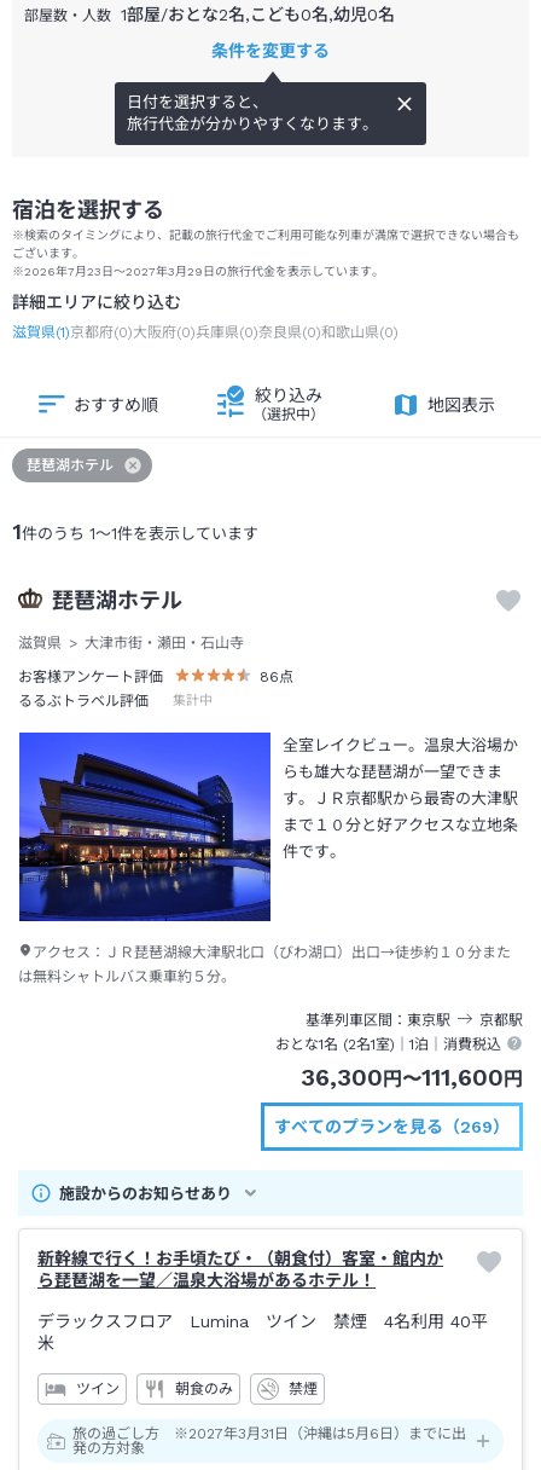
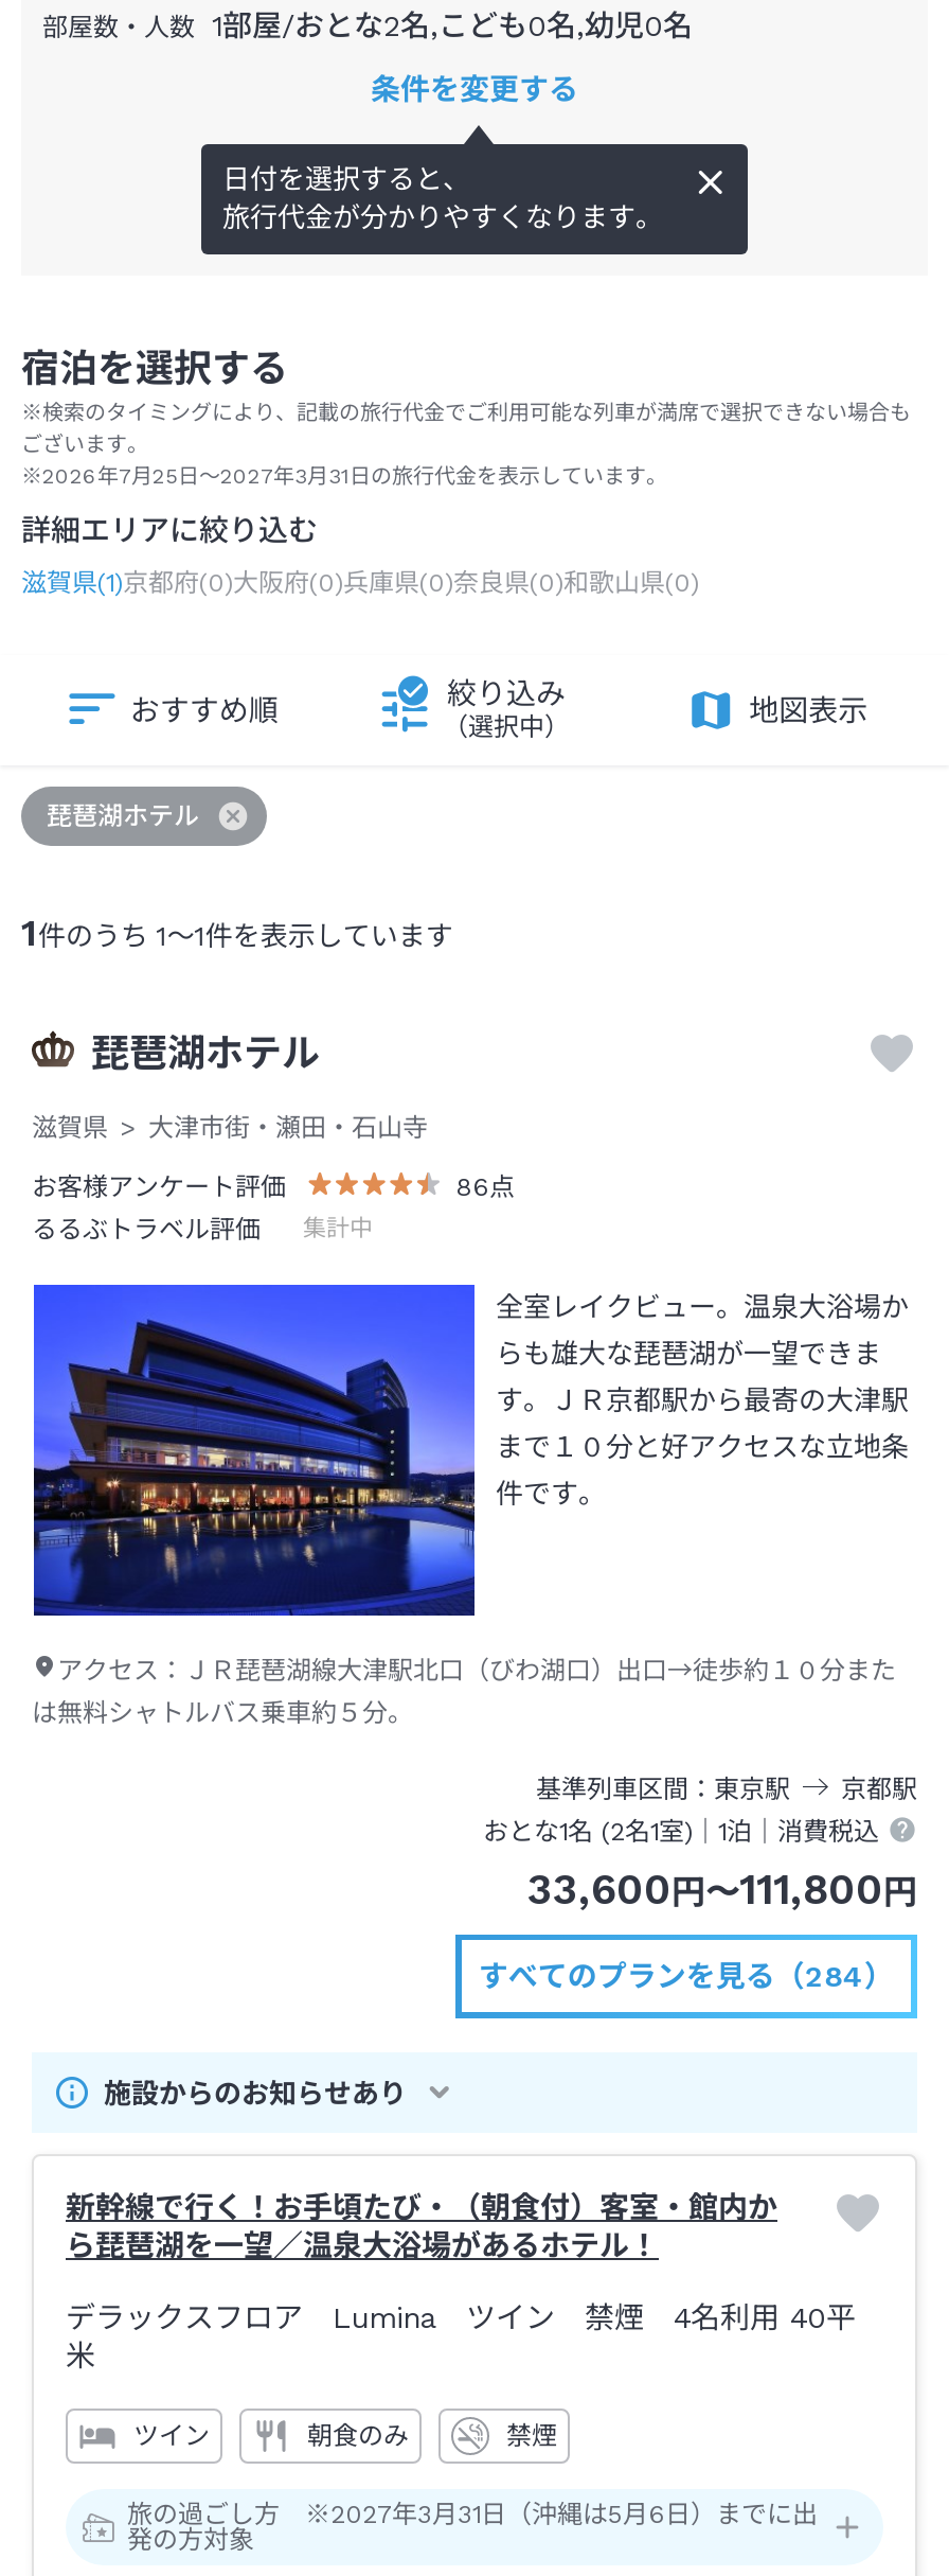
[12,264,384,278] ※2026年7月23日～2027年3月29日の旅行代金を表示しています。 -> [21,463,667,487] ※2026年7月25日～2027年3月31日の旅行代金を表示しています。
[301,1063,523,1092] 36,300円〜111,600円 -> [527,1864,917,1915] 33,600円〜111,800円
[274,1117,509,1137] すべてのプランを見る（269） -> [478,1960,894,1994] すべてのプランを見る（284）

